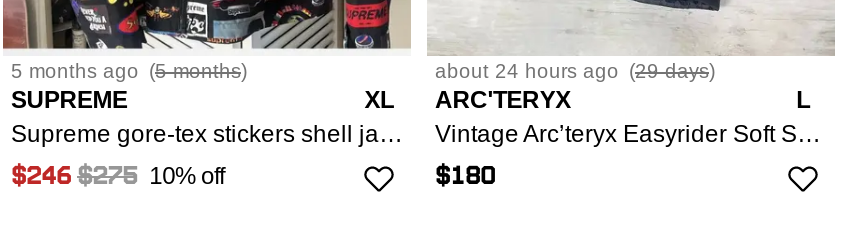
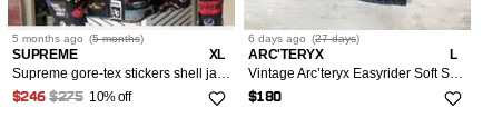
[435,59,715,81] about 24 hours ago (29 days) -> [248,33,359,45] 6 days ago (27 days)

